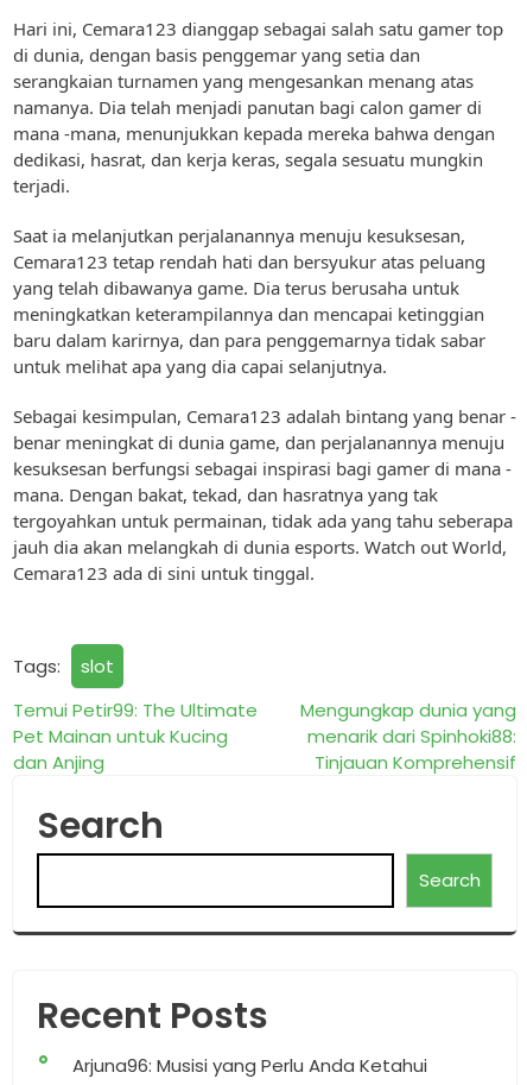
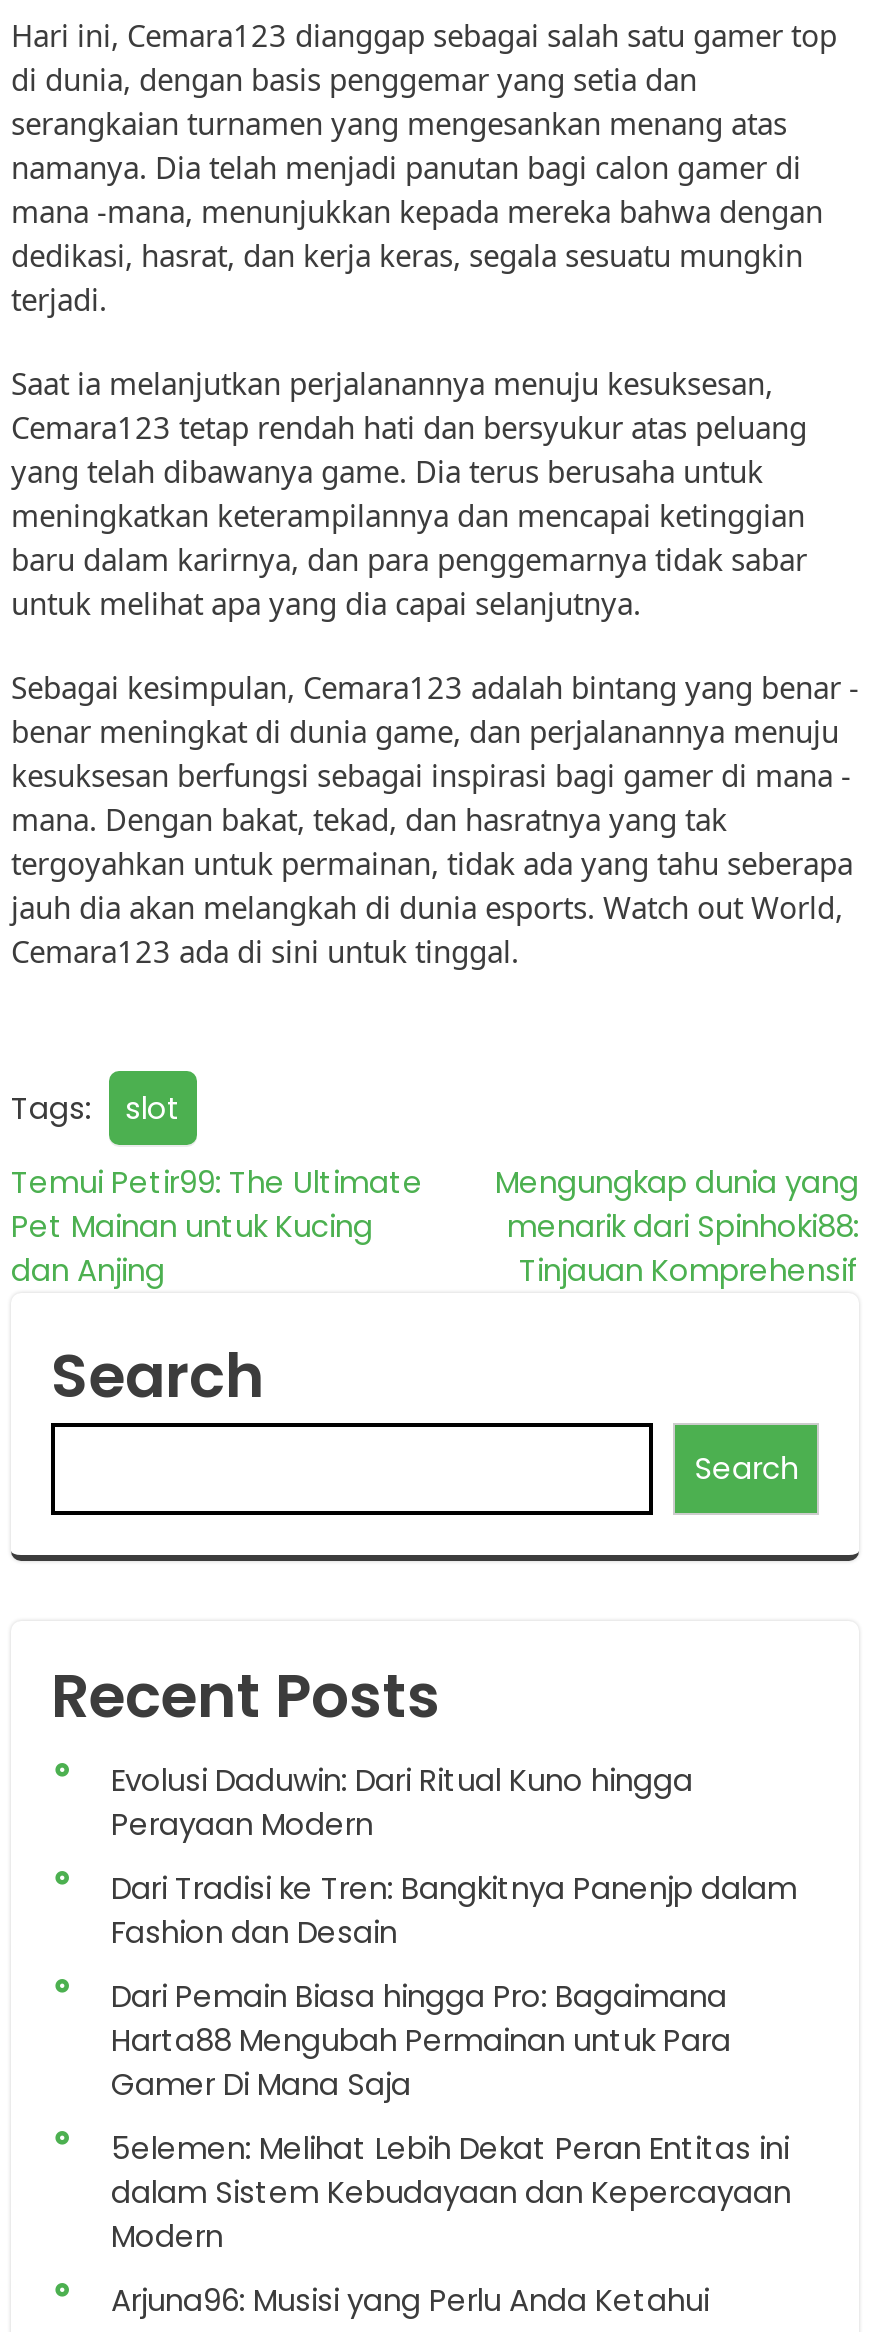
none -> [111,1759,797,2257] Evolusi Daduwin: Dari Ritual Kuno hingga | Perayaan Modern | Dari Tradisi ke Tren: Bangkitnya Panenjp dalam | Fashion dan Desain | Dari Pemain Biasa hingga Pro: Bagaimana | Harta88 Mengubah Permainan untuk Para | Gamer Di Mana Saja | 5elemen: Melihat Lebih Dekat Peran Entitas ini | dalam Sistem Kebudayaan dan Kepercayaan | Modern

